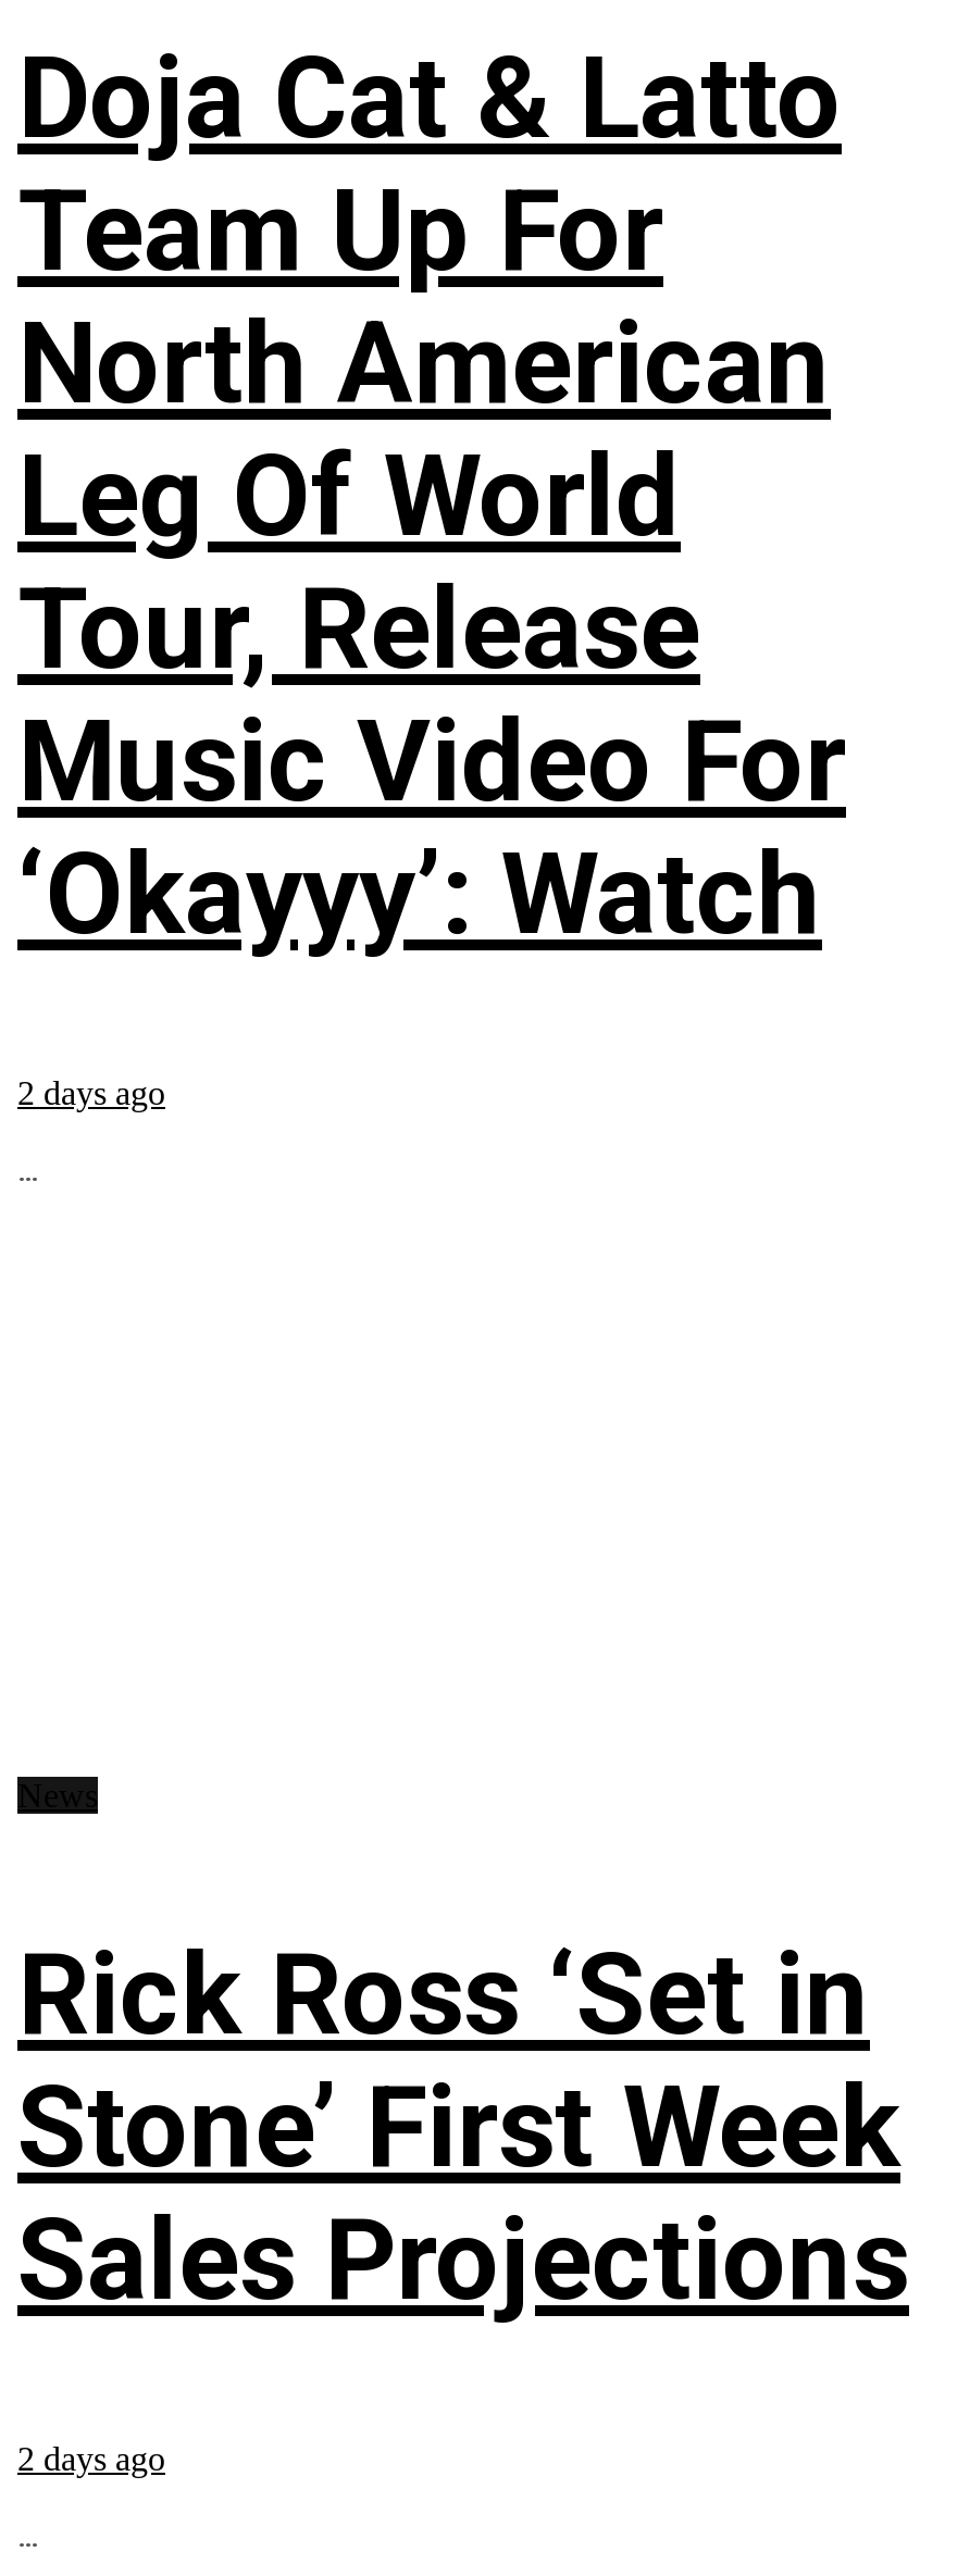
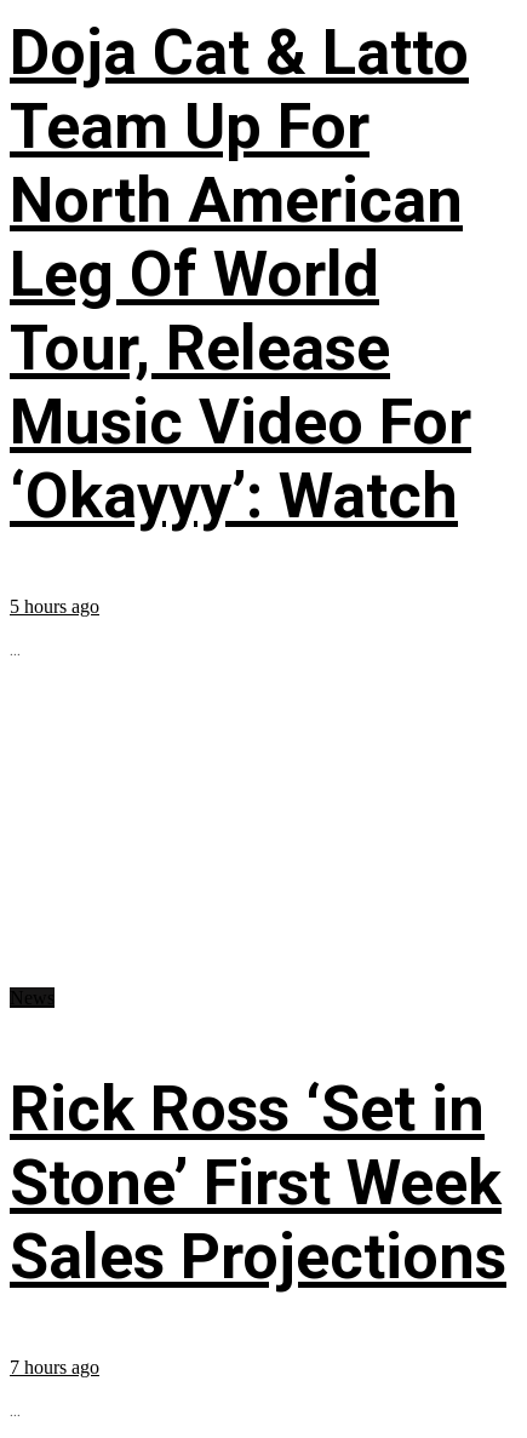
[17,1074,165,1111] 2 days ago -> [10,596,99,616] 5 hours ago
[17,2440,165,2477] 2 days ago -> [10,1357,99,1377] 7 hours ago

